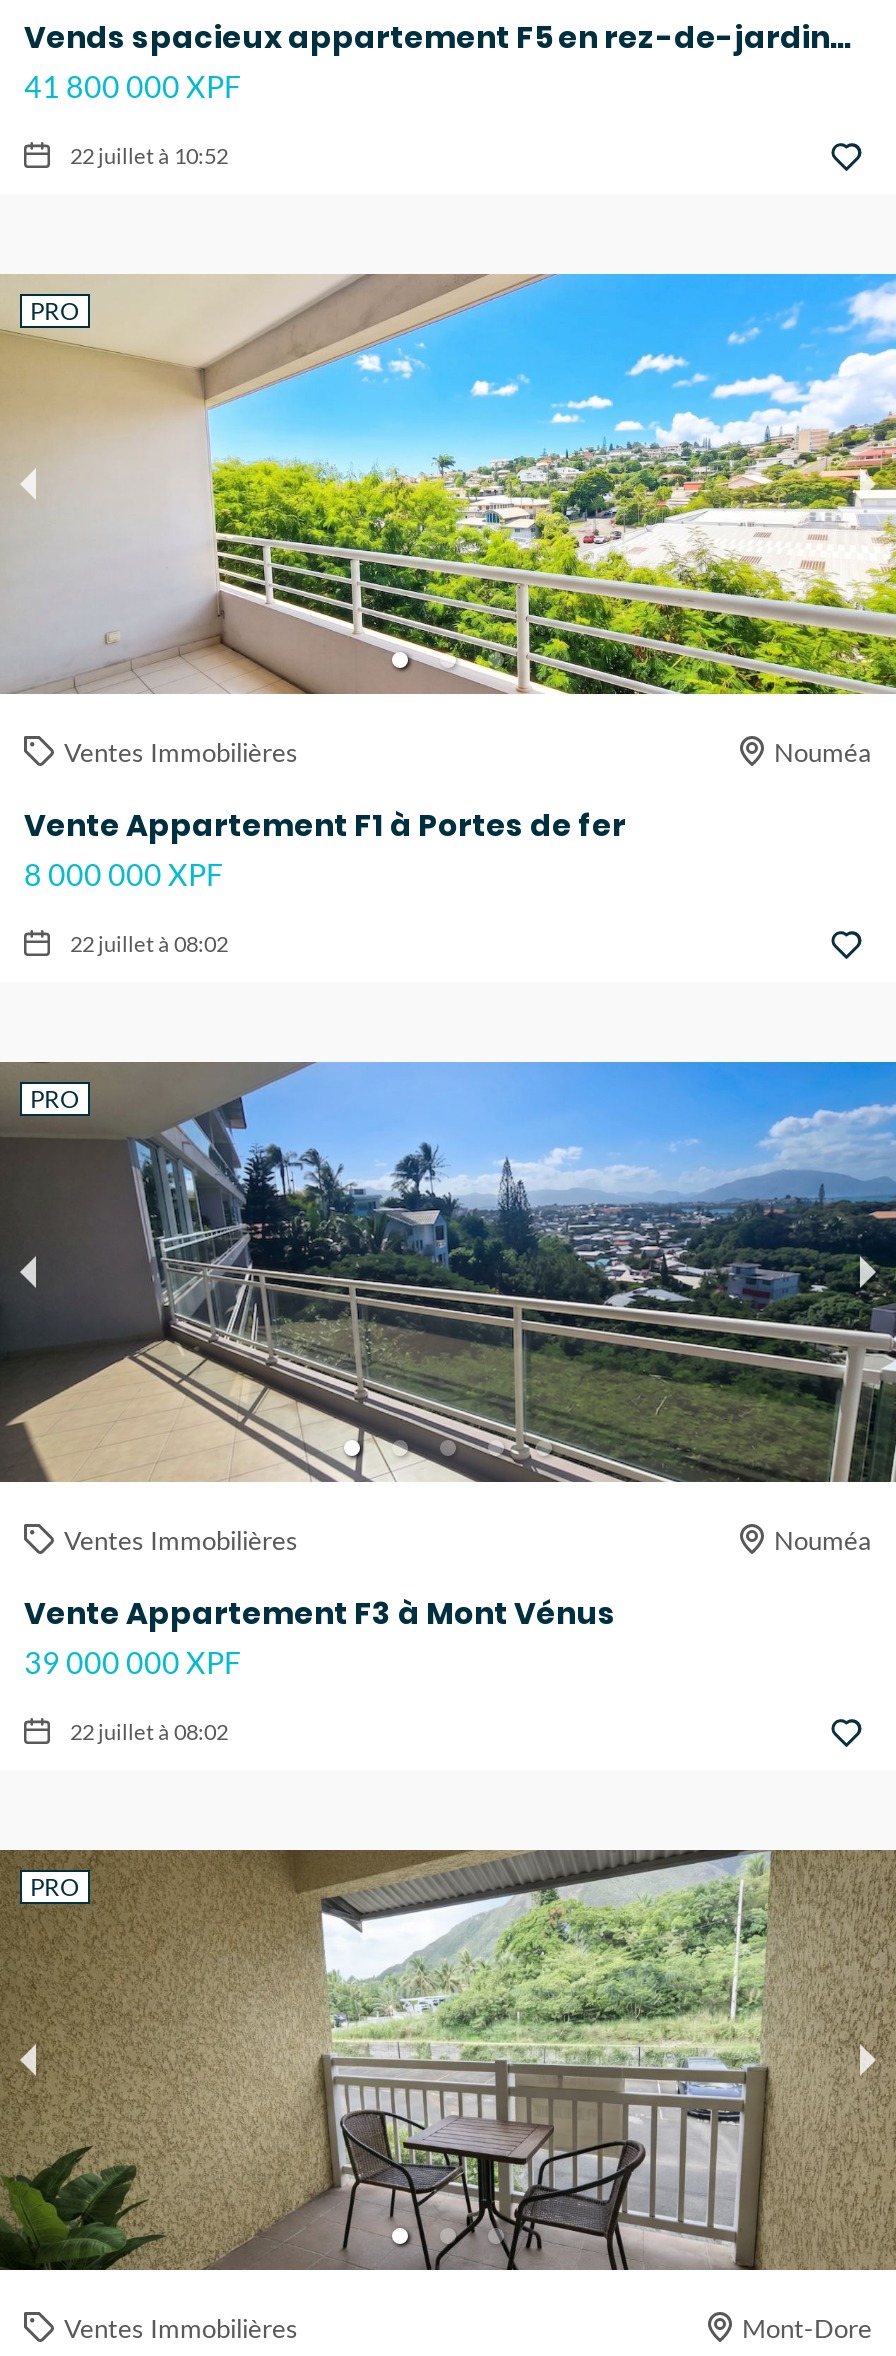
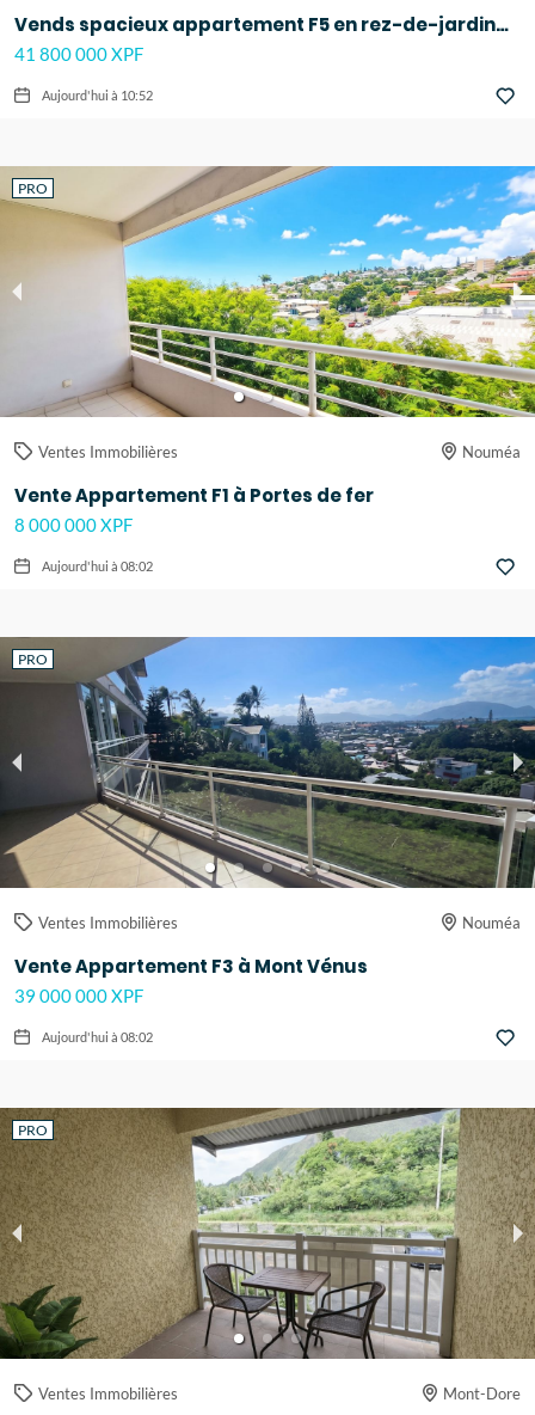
[70,142,228,168] 22 juillet à 10:52 -> [42,87,153,103] Aujourd'hui à 10:52
[70,930,228,956] 22 juillet à 08:02 -> [42,558,153,574] Aujourd'hui à 08:02
[70,1718,228,1744] 22 juillet à 08:02 -> [42,1029,153,1045] Aujourd'hui à 08:02

